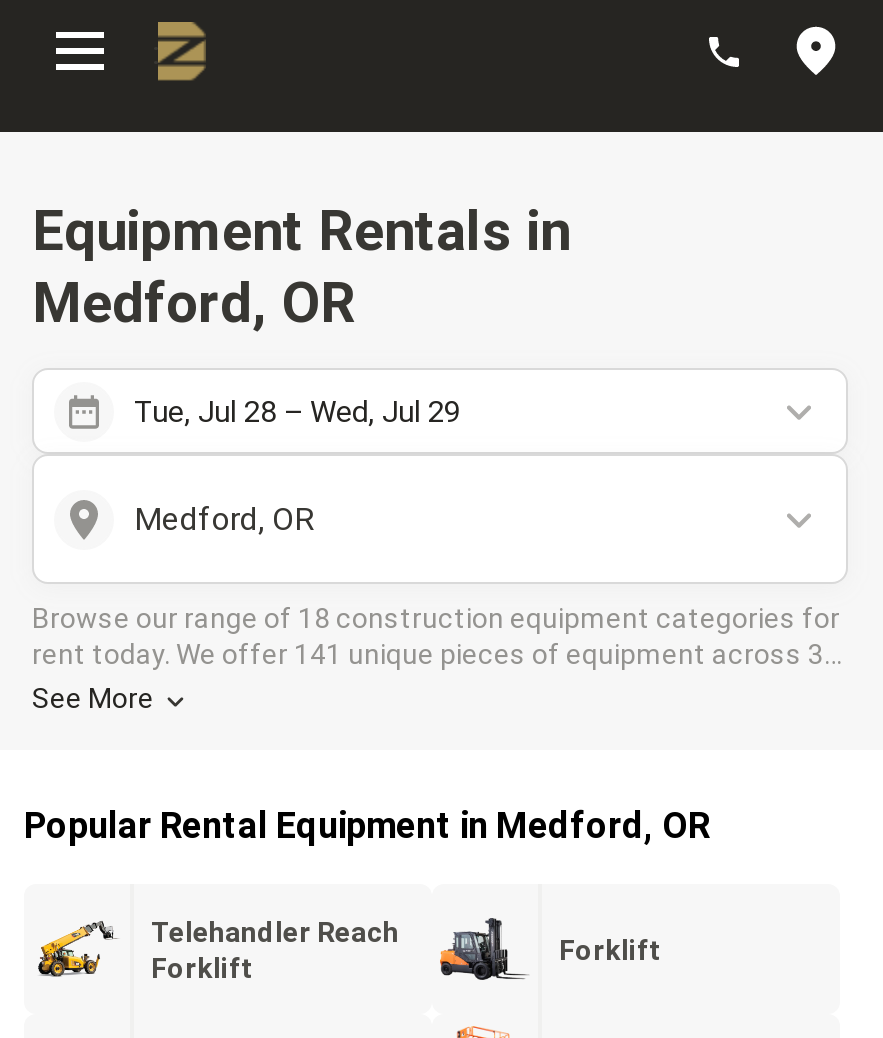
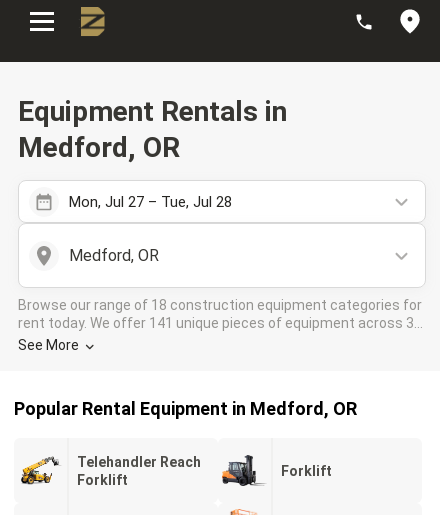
[134,393,460,429] Tue, Jul 28 – Wed, Jul 29 -> [69,192,232,210] Mon, Jul 27 – Tue, Jul 28

